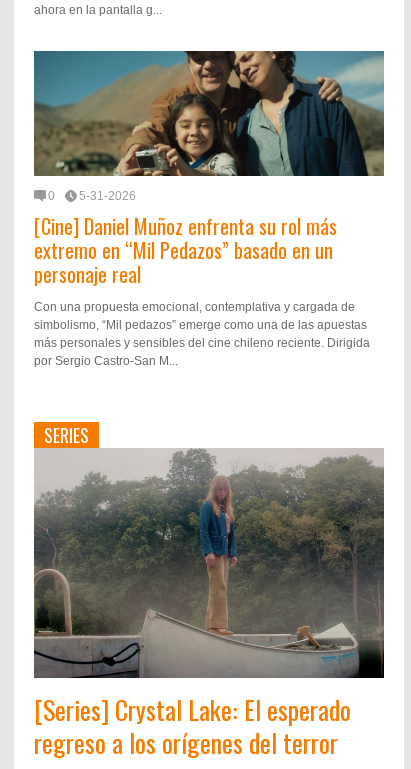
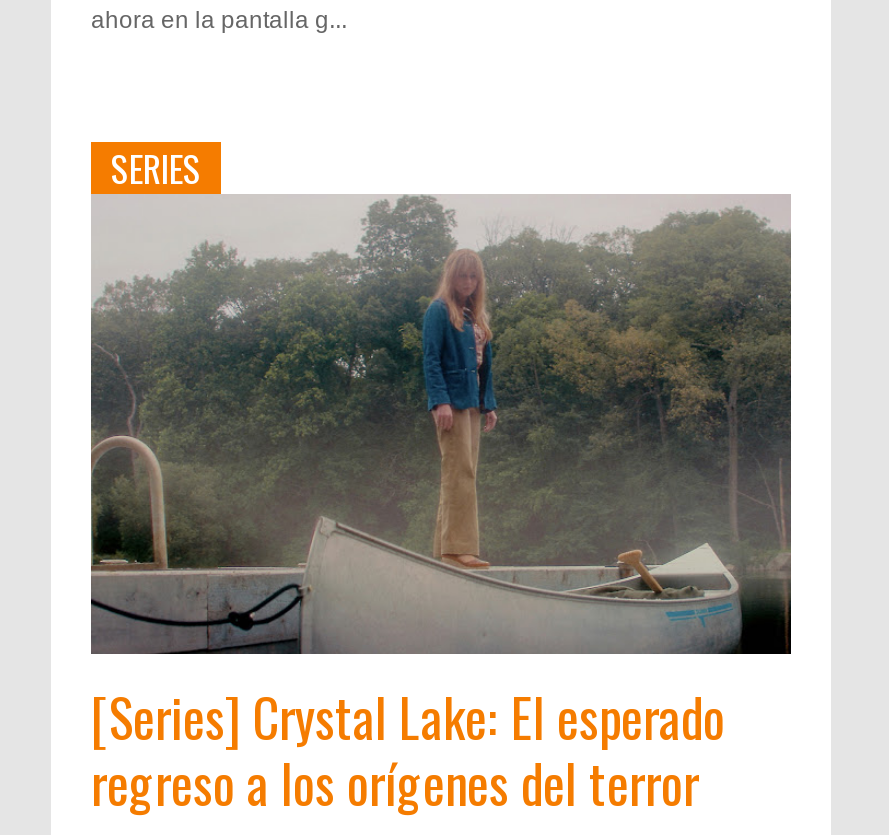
[33,50,385,368] [image] | 0 | 5-31-2026 | [Cine] Daniel Muñoz enfrenta su rol más | extremo en “Mil Pedazos” basado en un | personaje real | Con una propuesta emocional, contemplativa y cargada de | simbolismo, “Mil pedazos” emerge como una de las apuestas | más personales y sensibles del cine chileno reciente. Dirigida | por Sergio Castro-San M... -> none

